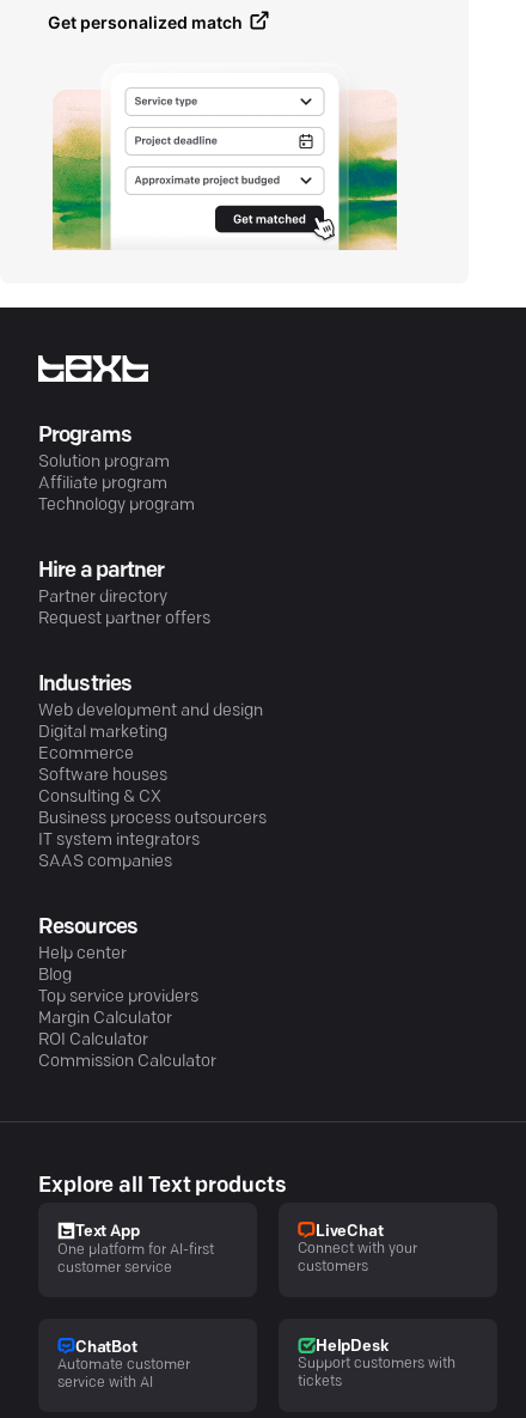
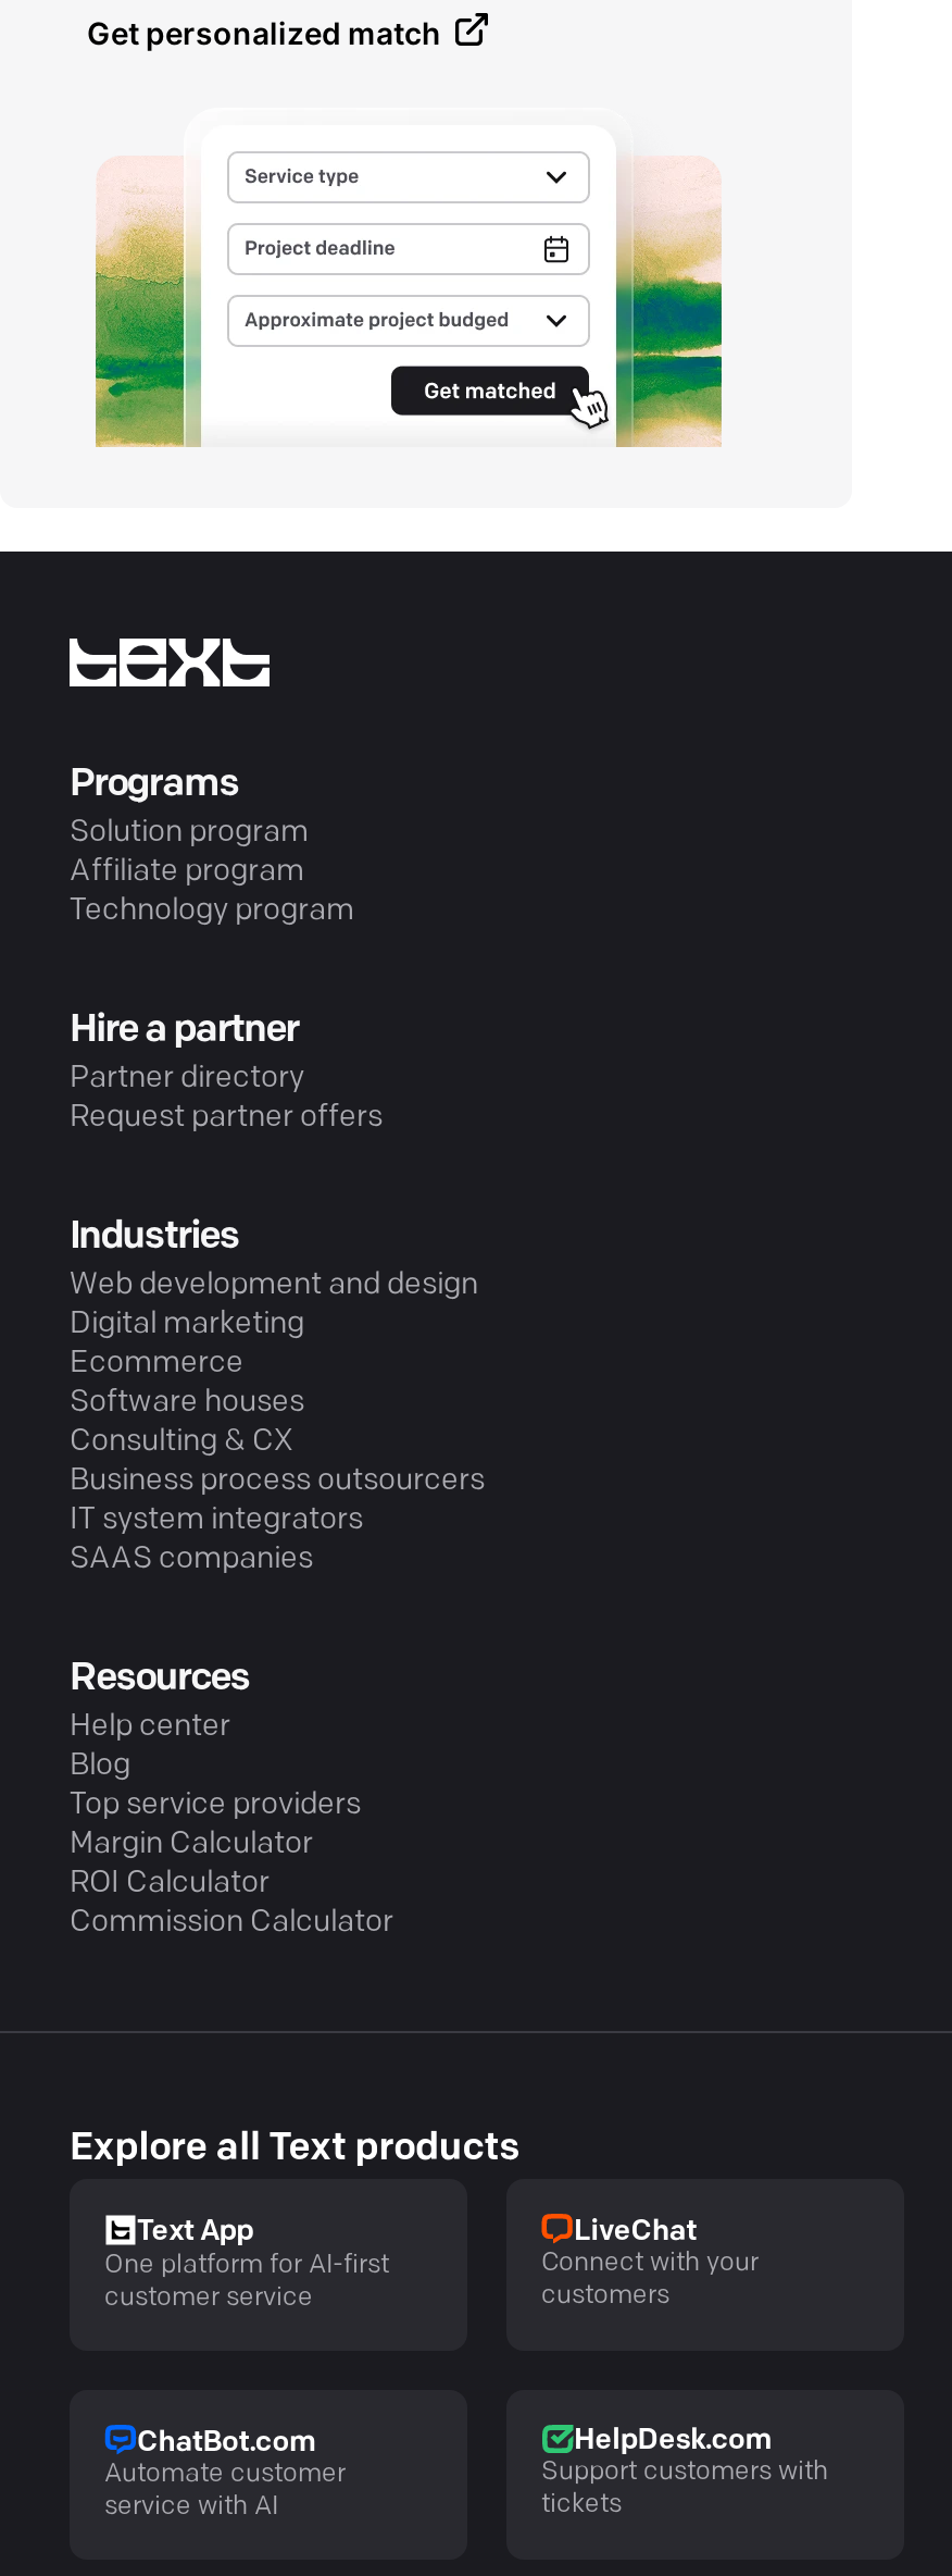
[75,1340,137,1355] ChatBot -> [137,2428,315,2457] ChatBot.com
[316,1339,388,1354] HelpDesk -> [574,2427,771,2455] HelpDesk.com

